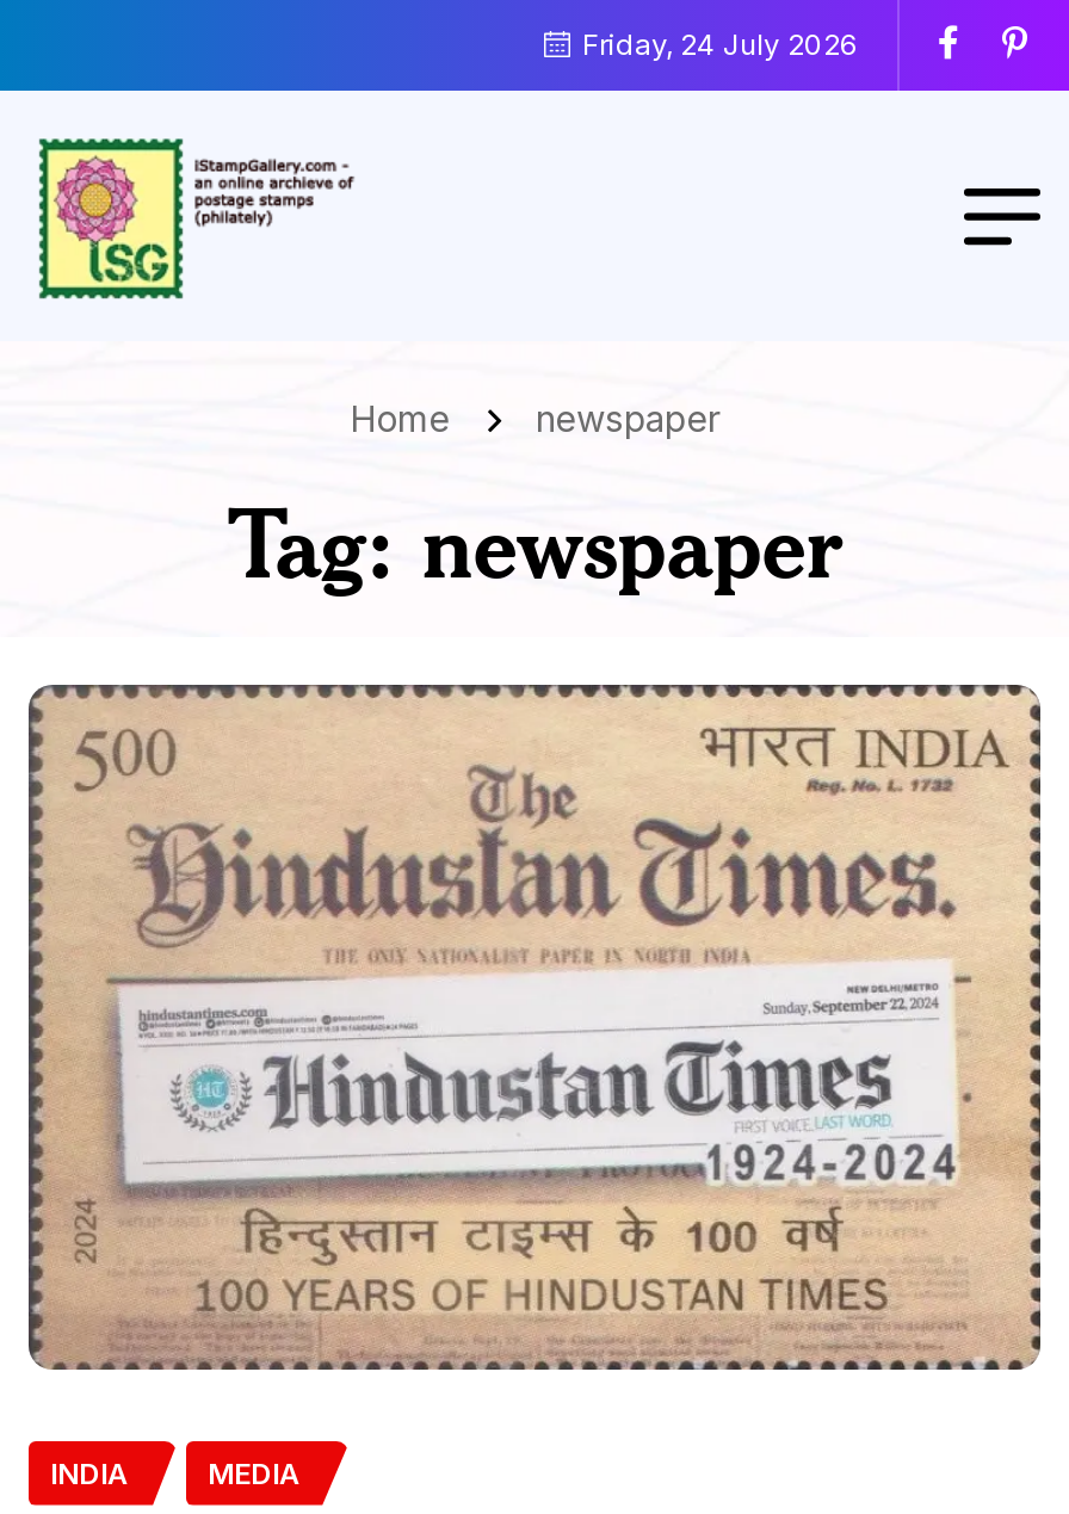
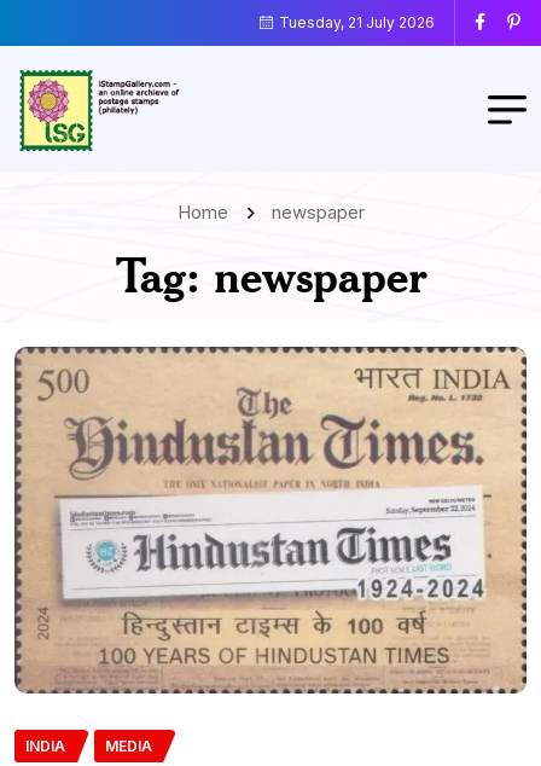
[575,25,859,61] Friday, 24 July 2026 -> [275,13,435,31] Tuesday, 21 July 2026

